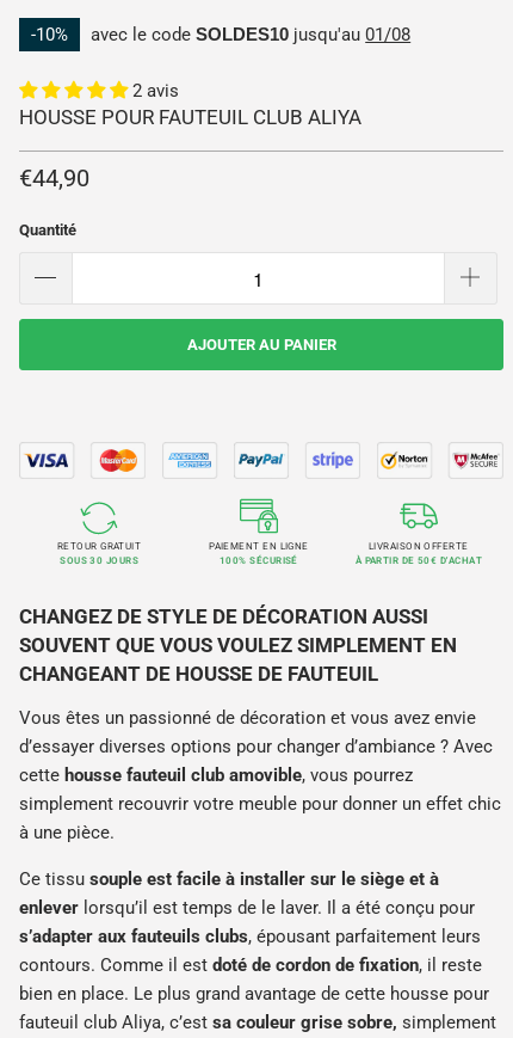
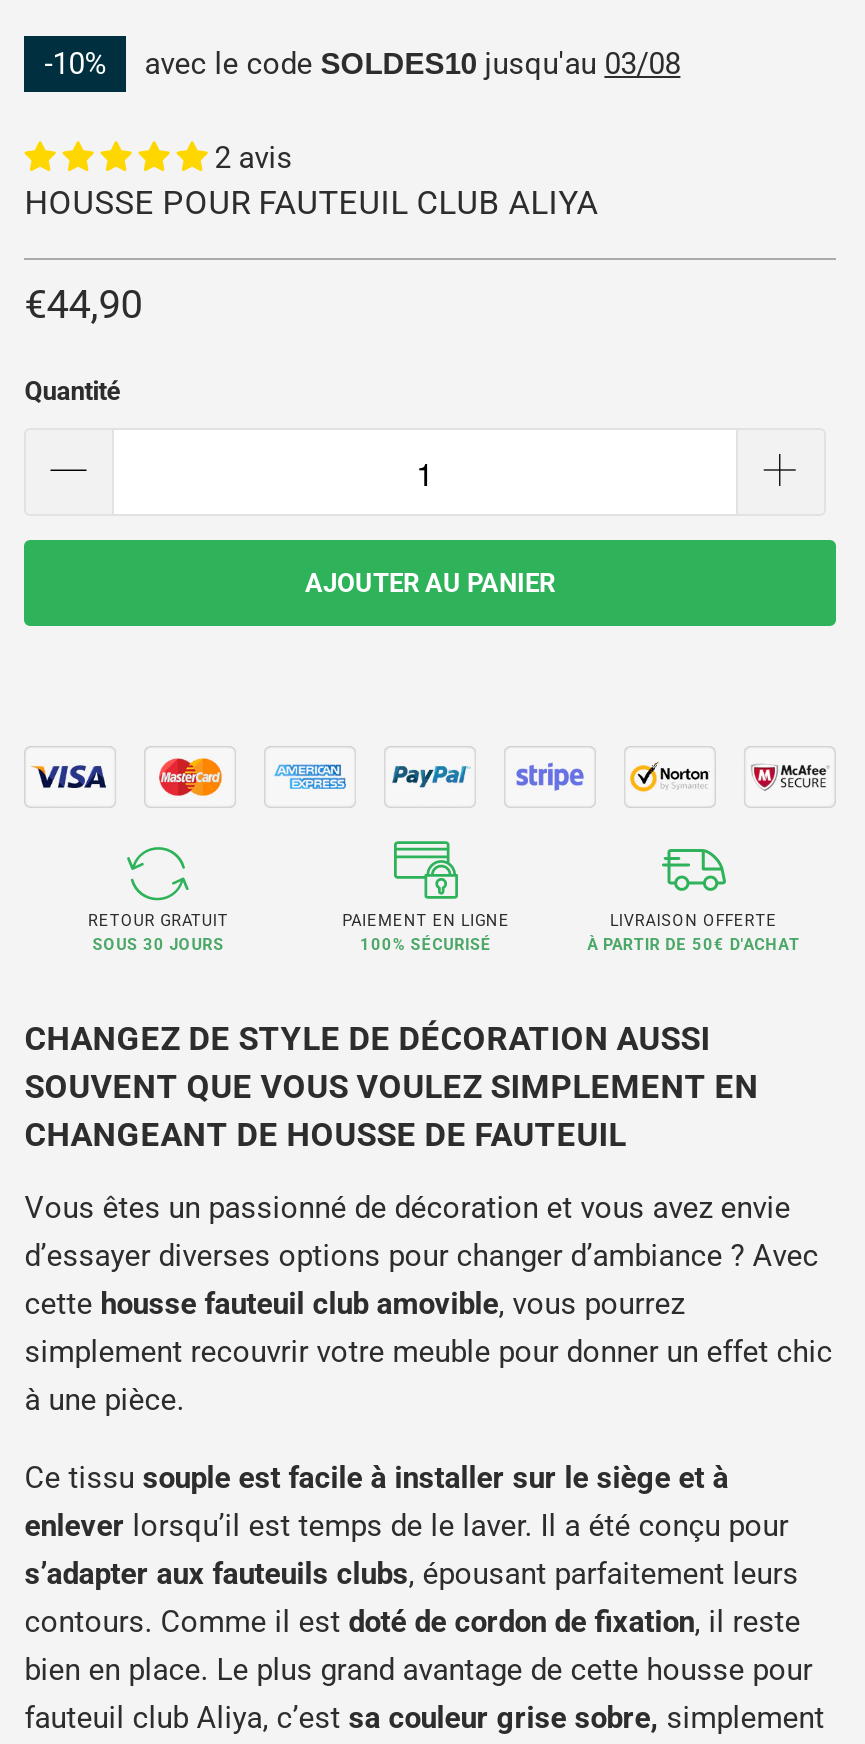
[86,24,411,45] avec le code SOLDES10 jusqu'au 01/08 -> [136,45,680,81] avec le code SOLDES10 jusqu'au 03/08

